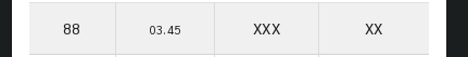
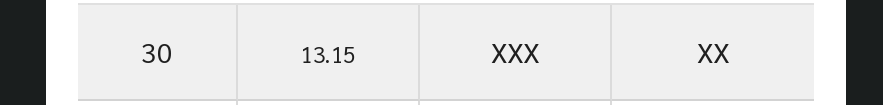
[63,18,81,37] 88 -> [141,33,173,69] 30
[150,21,180,37] 03.45 -> [300,39,356,69] 13.15

